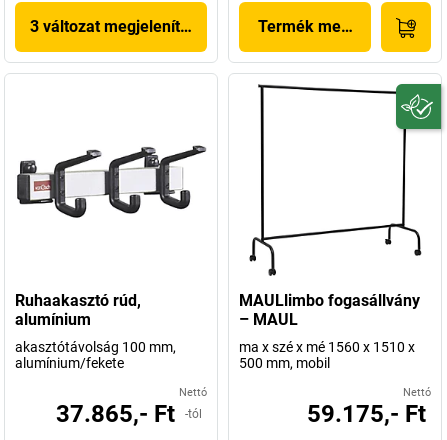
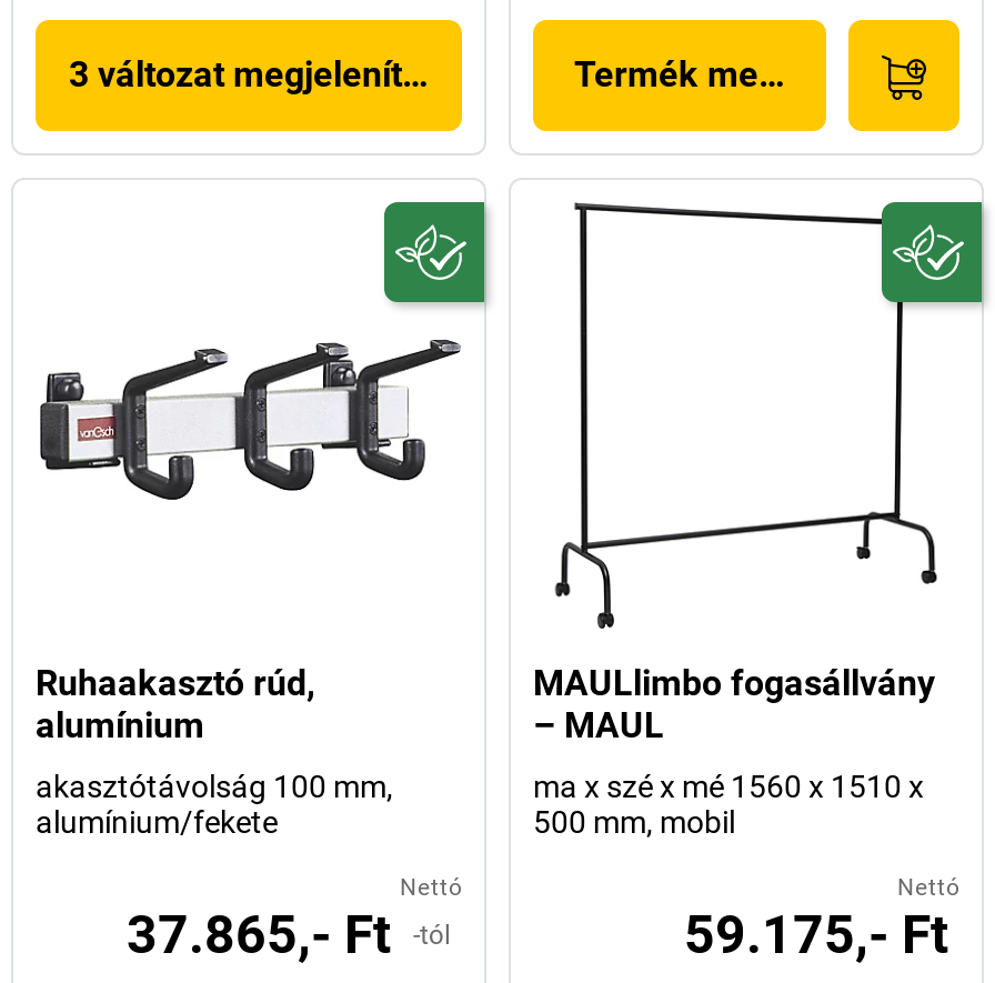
none -> [382,200,489,307] [image]

